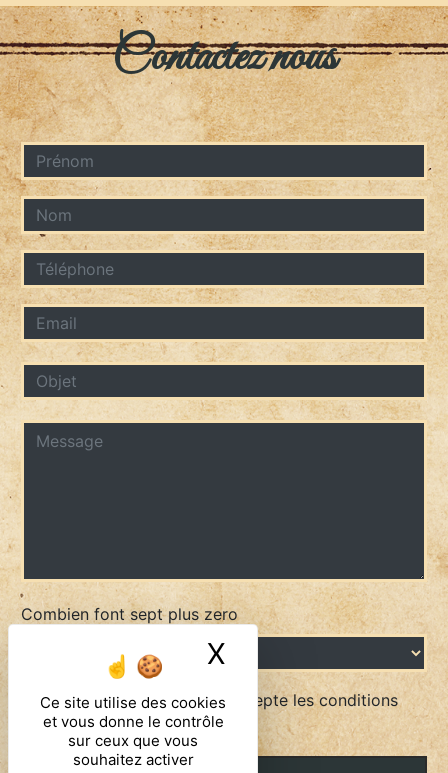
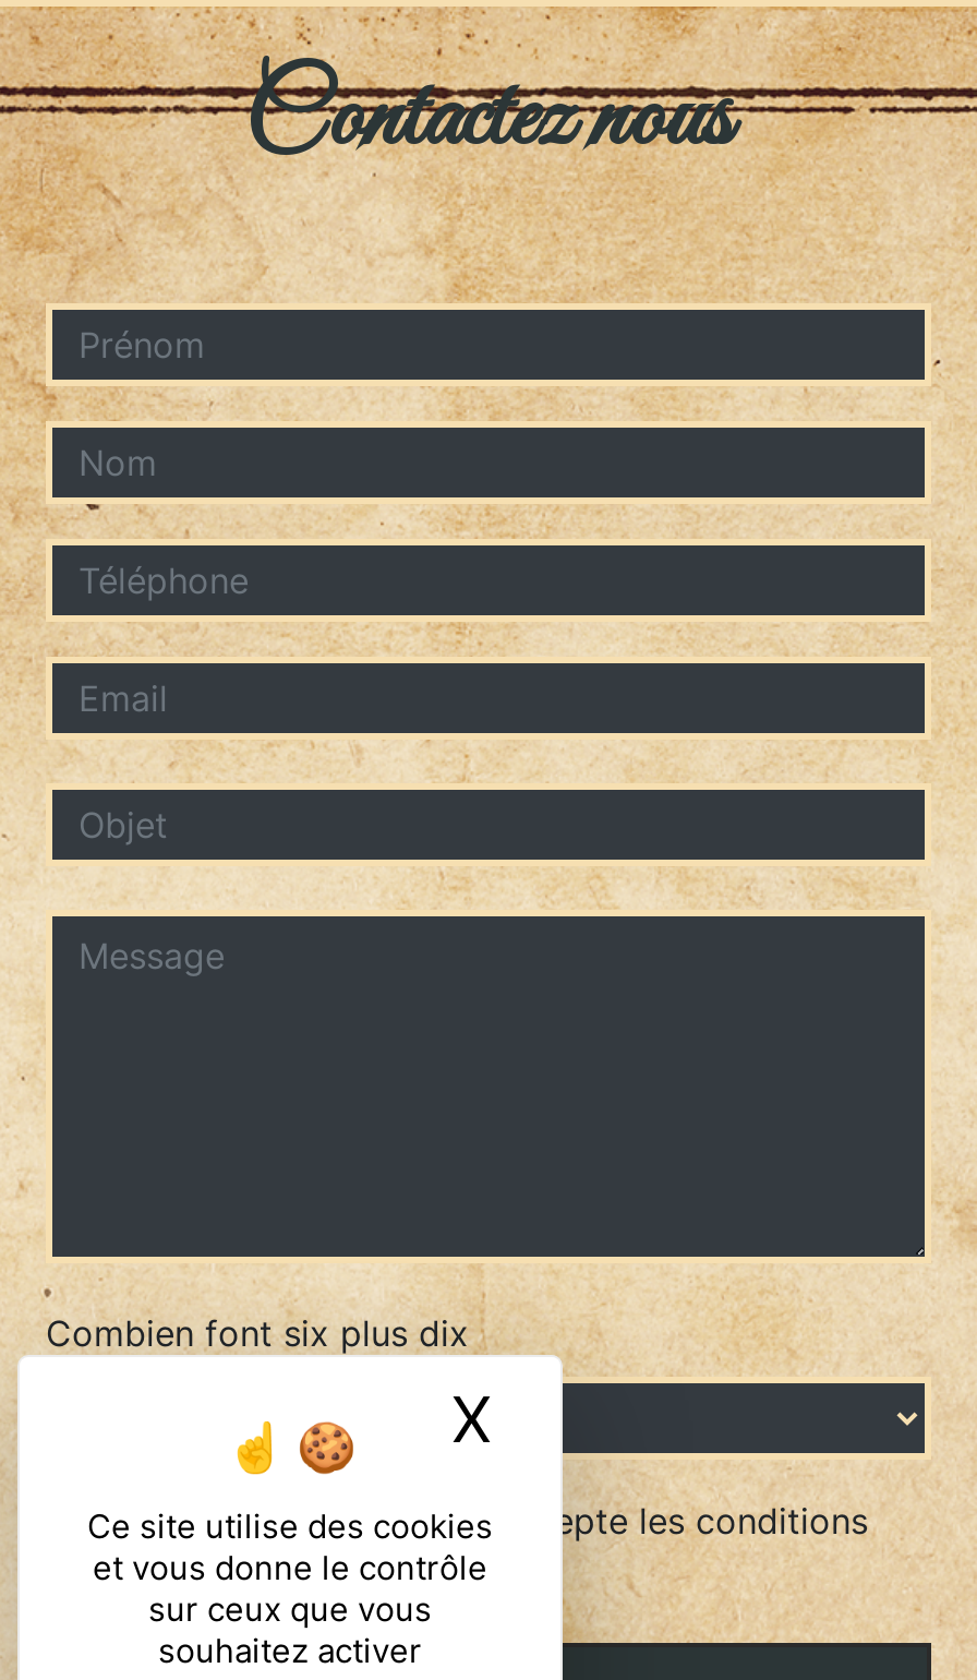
[21,604,238,624] Combien font sept plus zero -> [46,1311,469,1355] Combien font six plus dix

